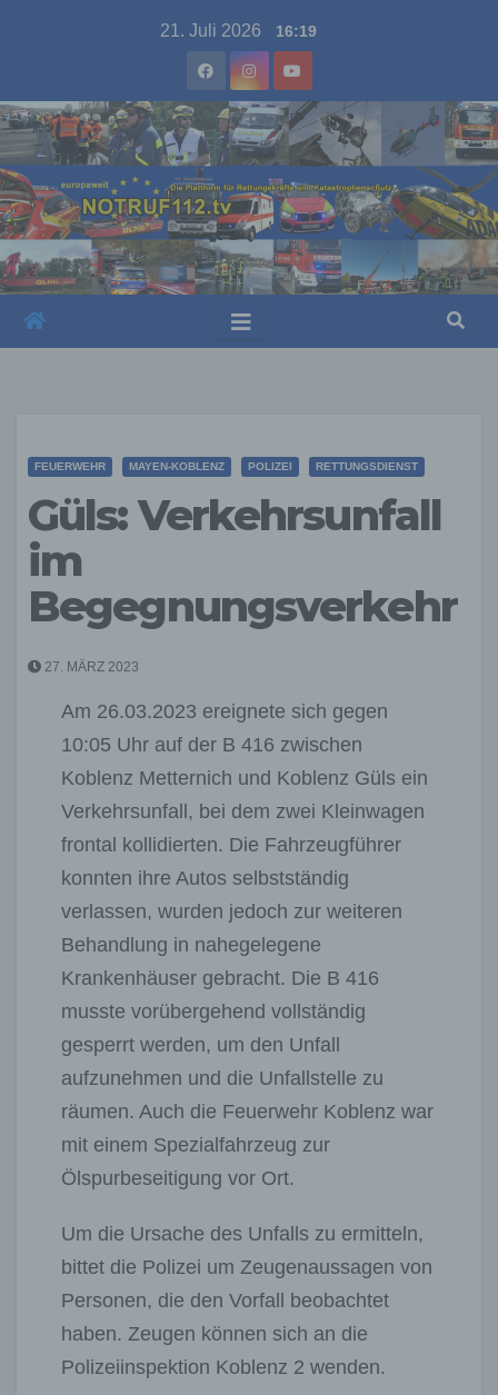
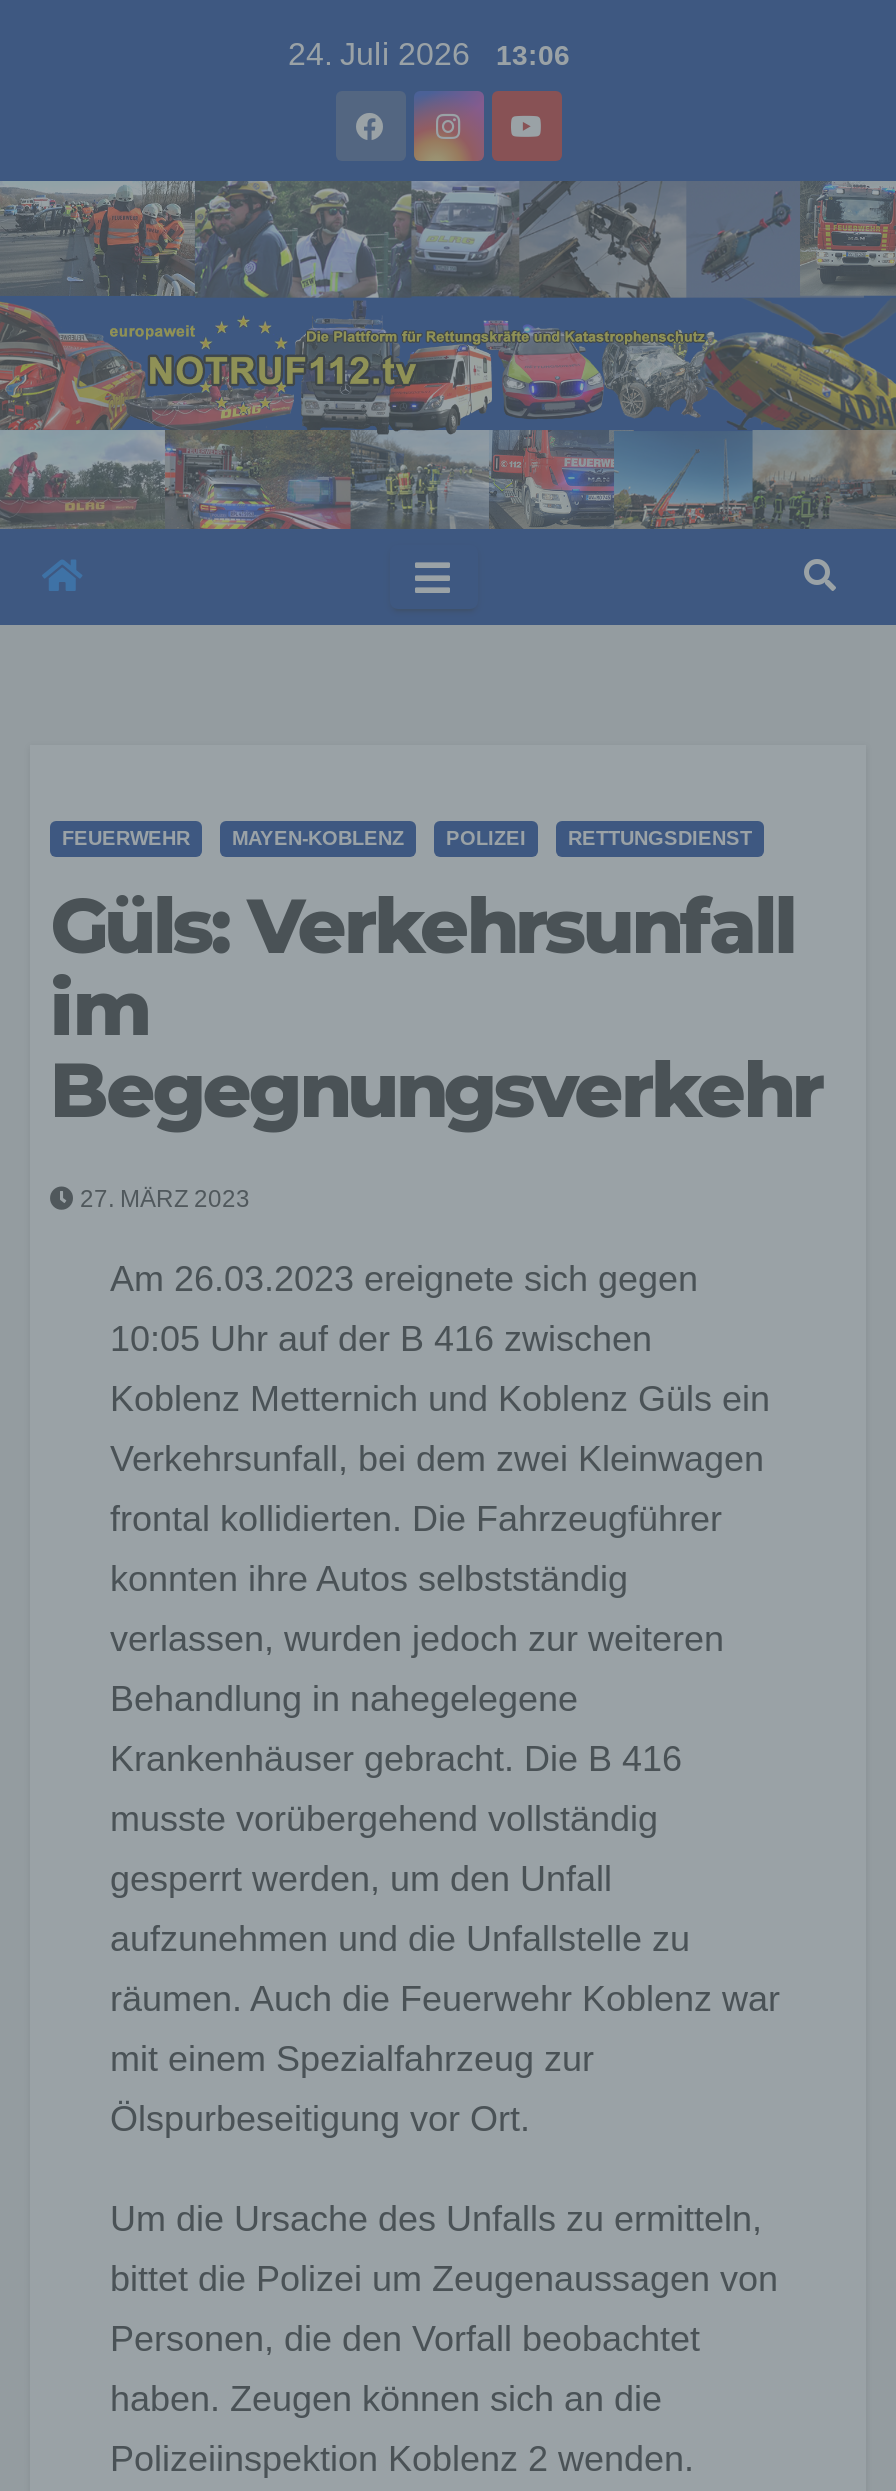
[160,21,317,40] 21. Juli 2026 16:19 -> [288,37,570,71] 24. Juli 2026 13:06

